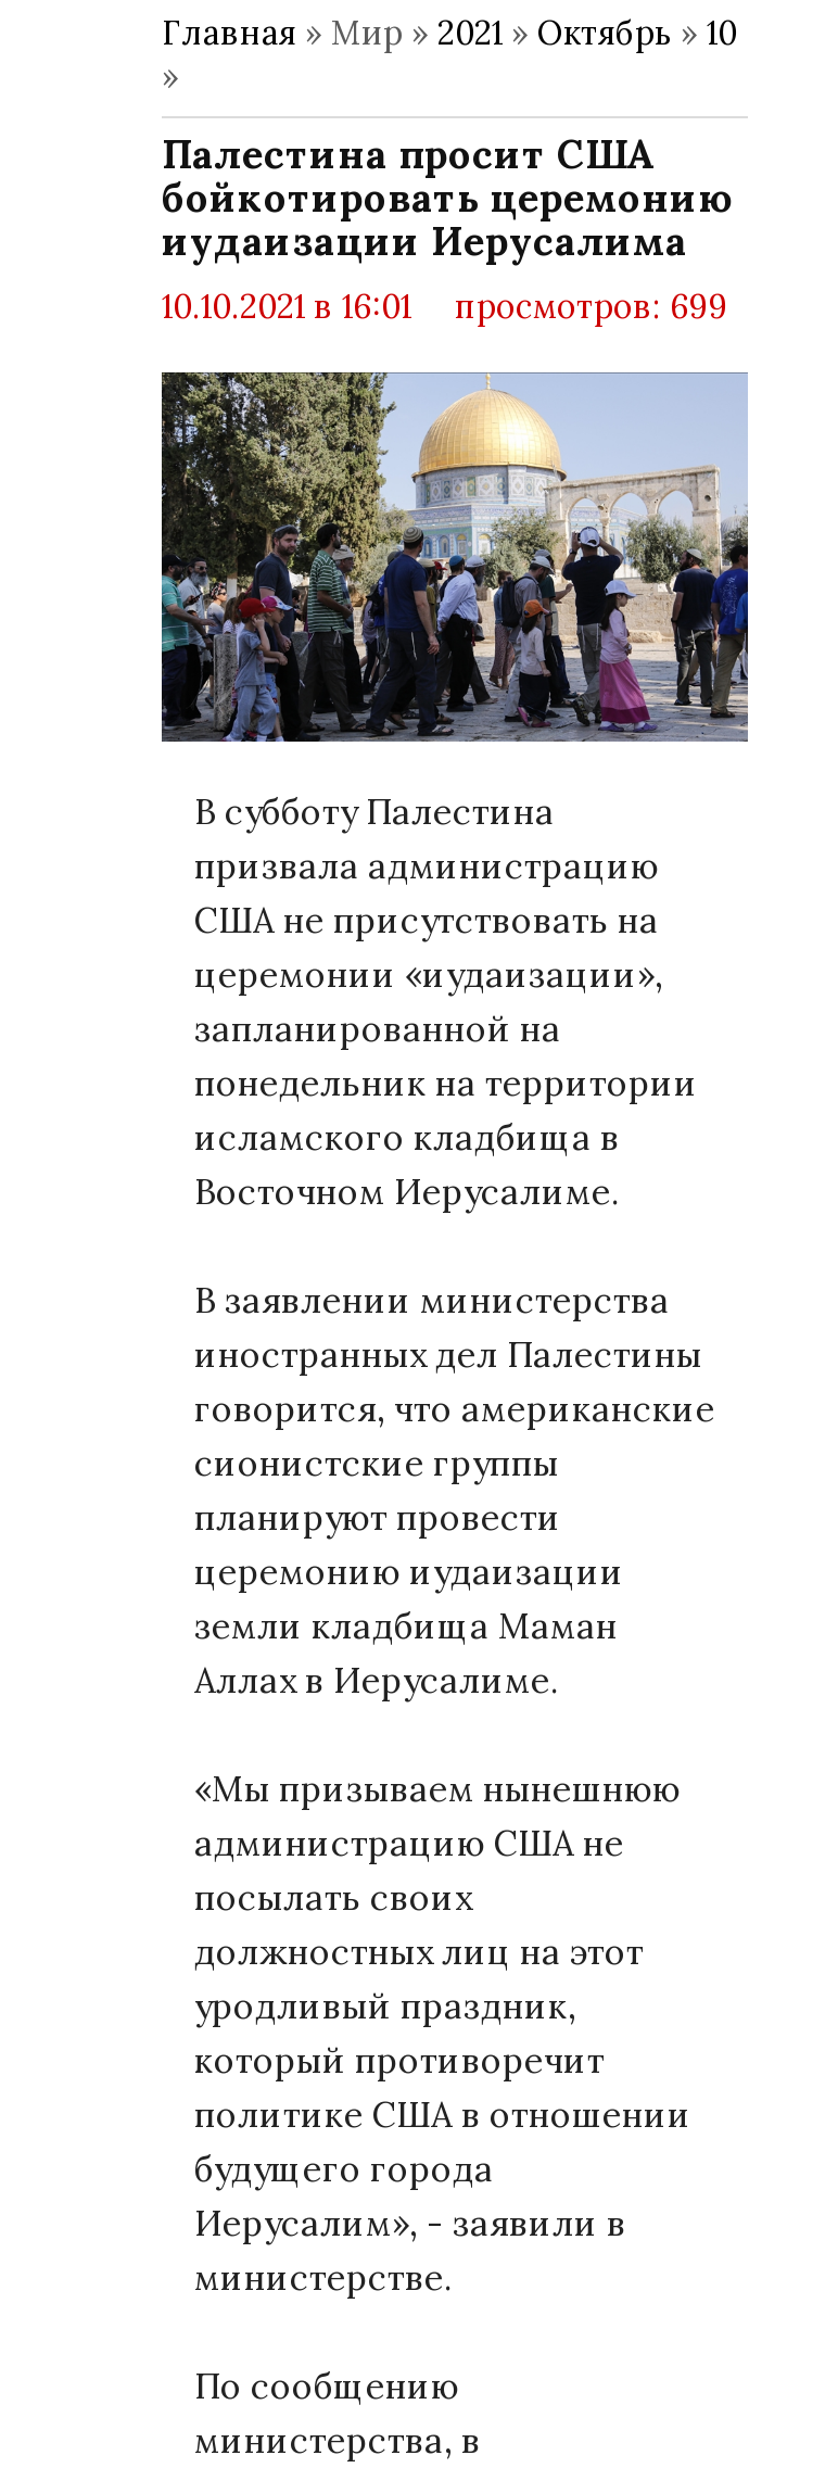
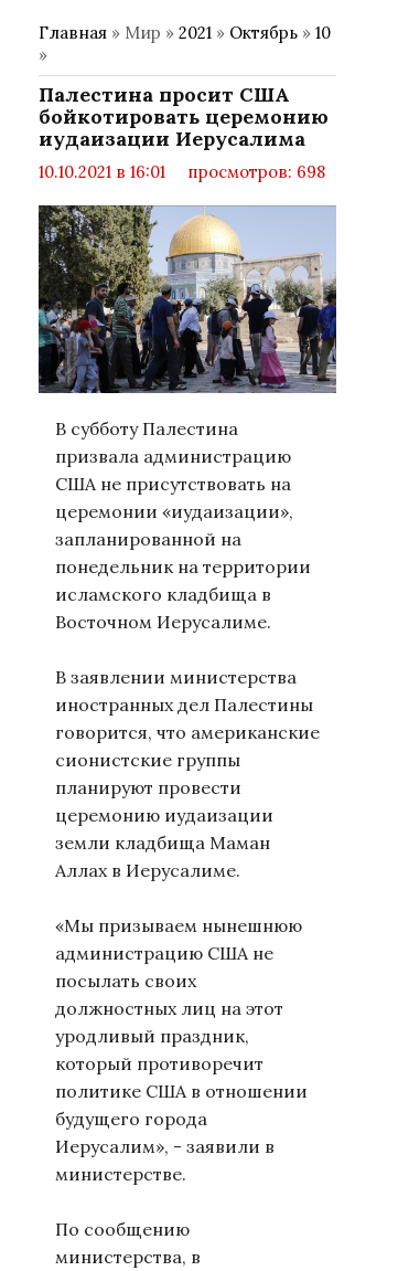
[162,286,728,327] 10.10.2021 в 16:01 просмотров: 699 -> [39,161,325,182] 10.10.2021 в 16:01 просмотров: 698

